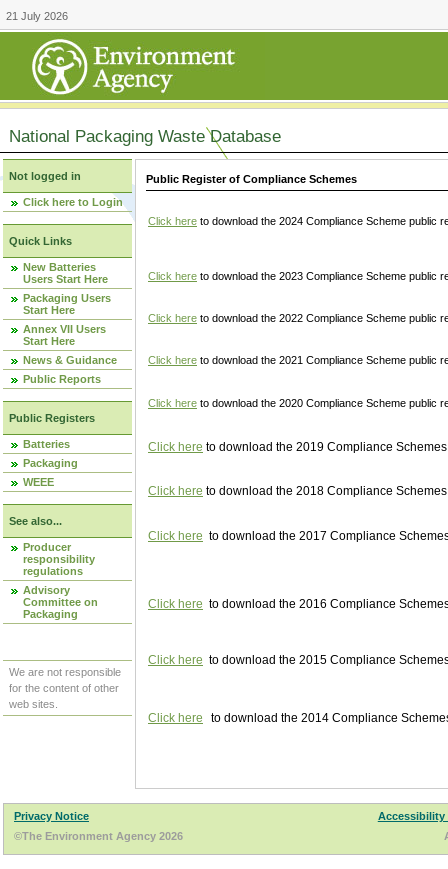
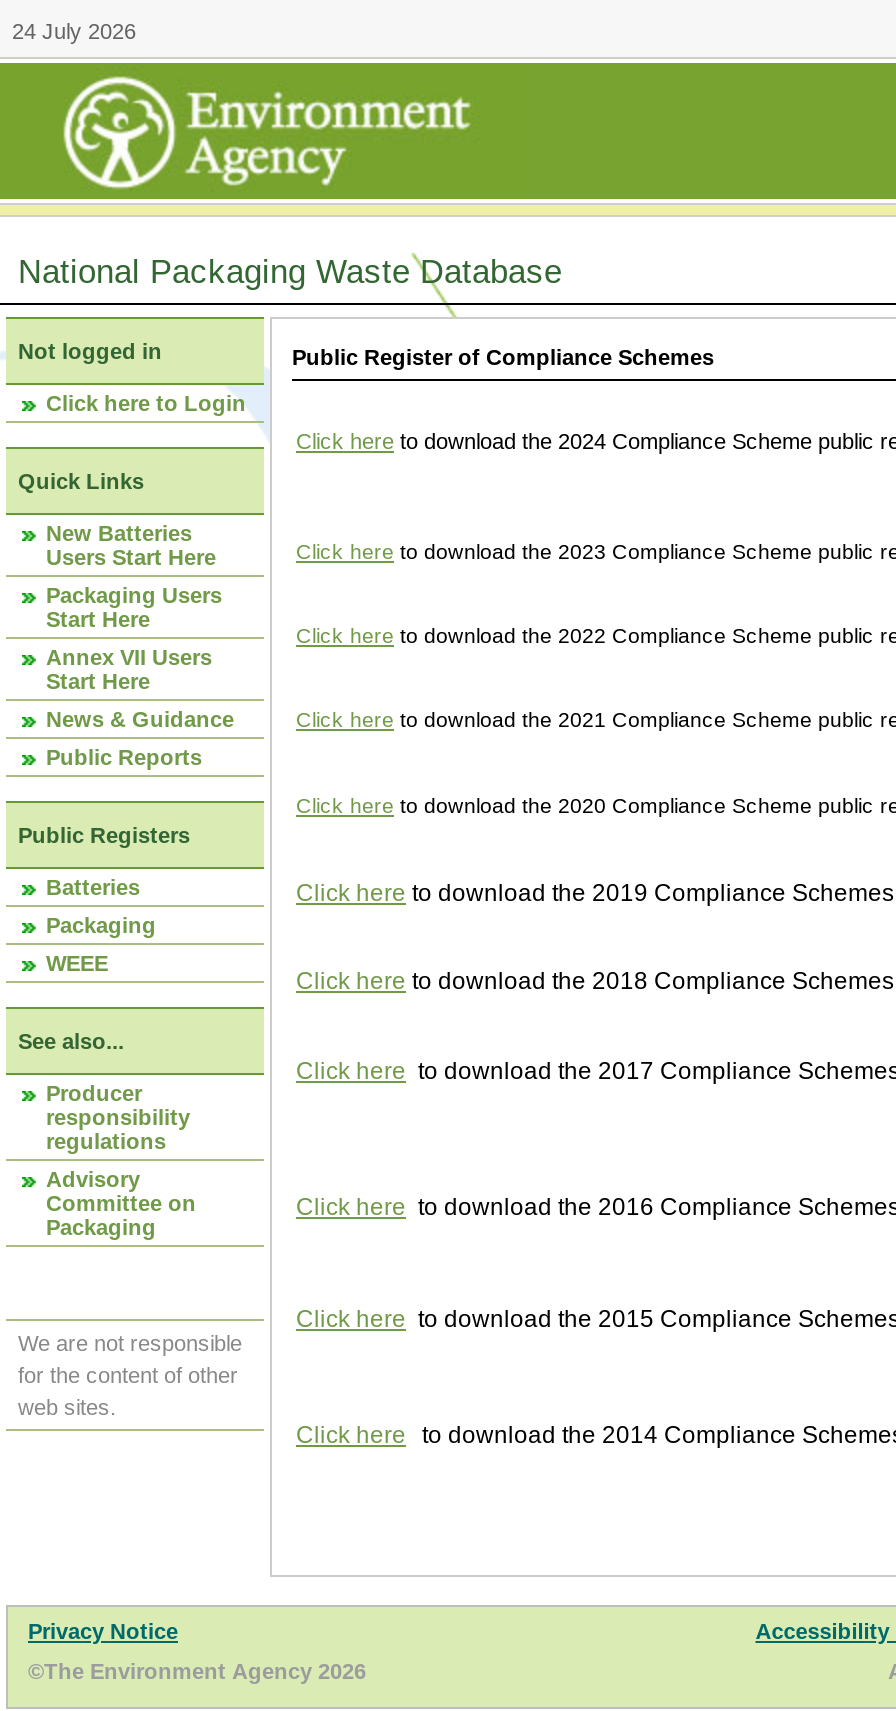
[6,10,68,22] 21 July 2026 -> [12,19,136,43] 24 July 2026

